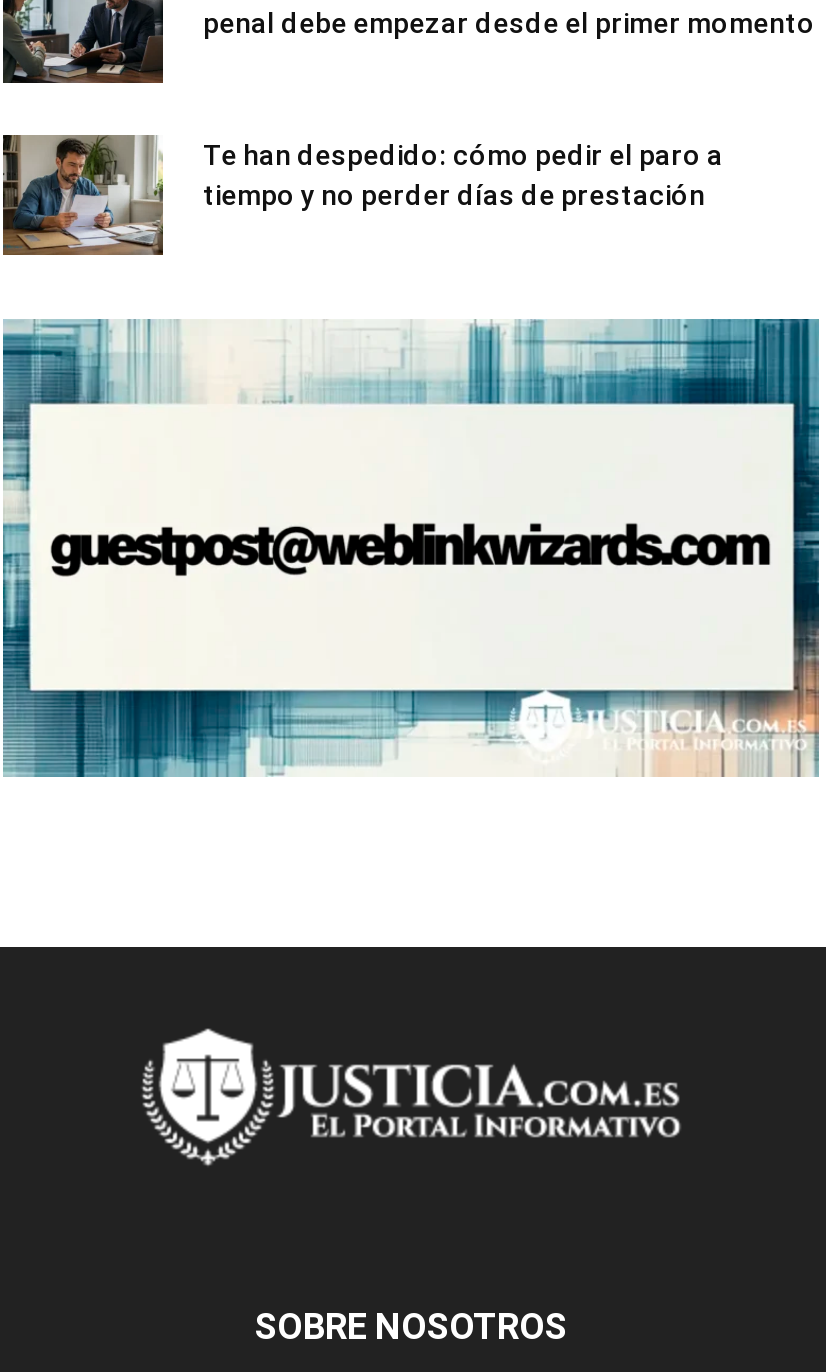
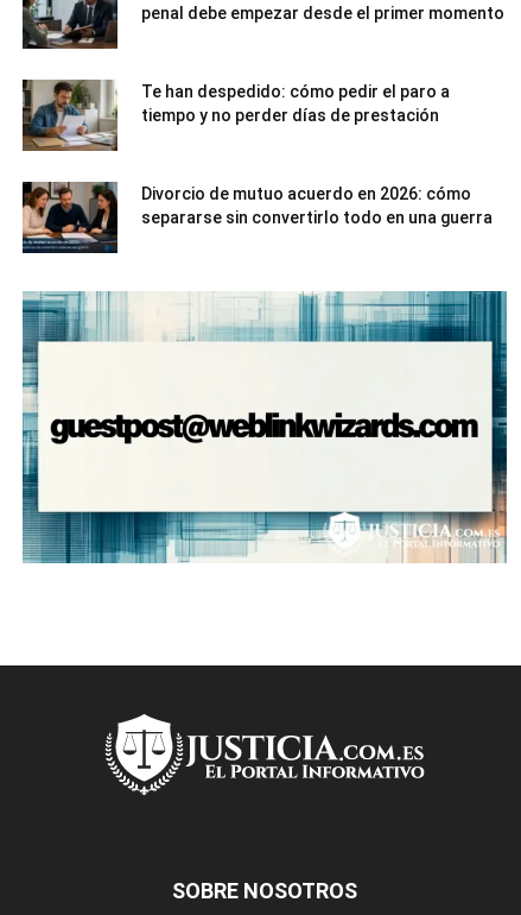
none -> [23,182,493,254] [image] | Divorcio de mutuo acuerdo en 2026: cómo | separarse sin convertirlo todo en una guerra

